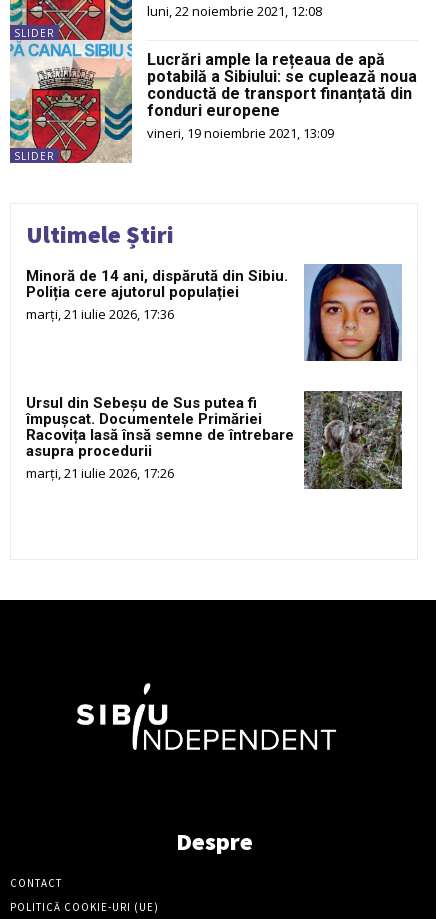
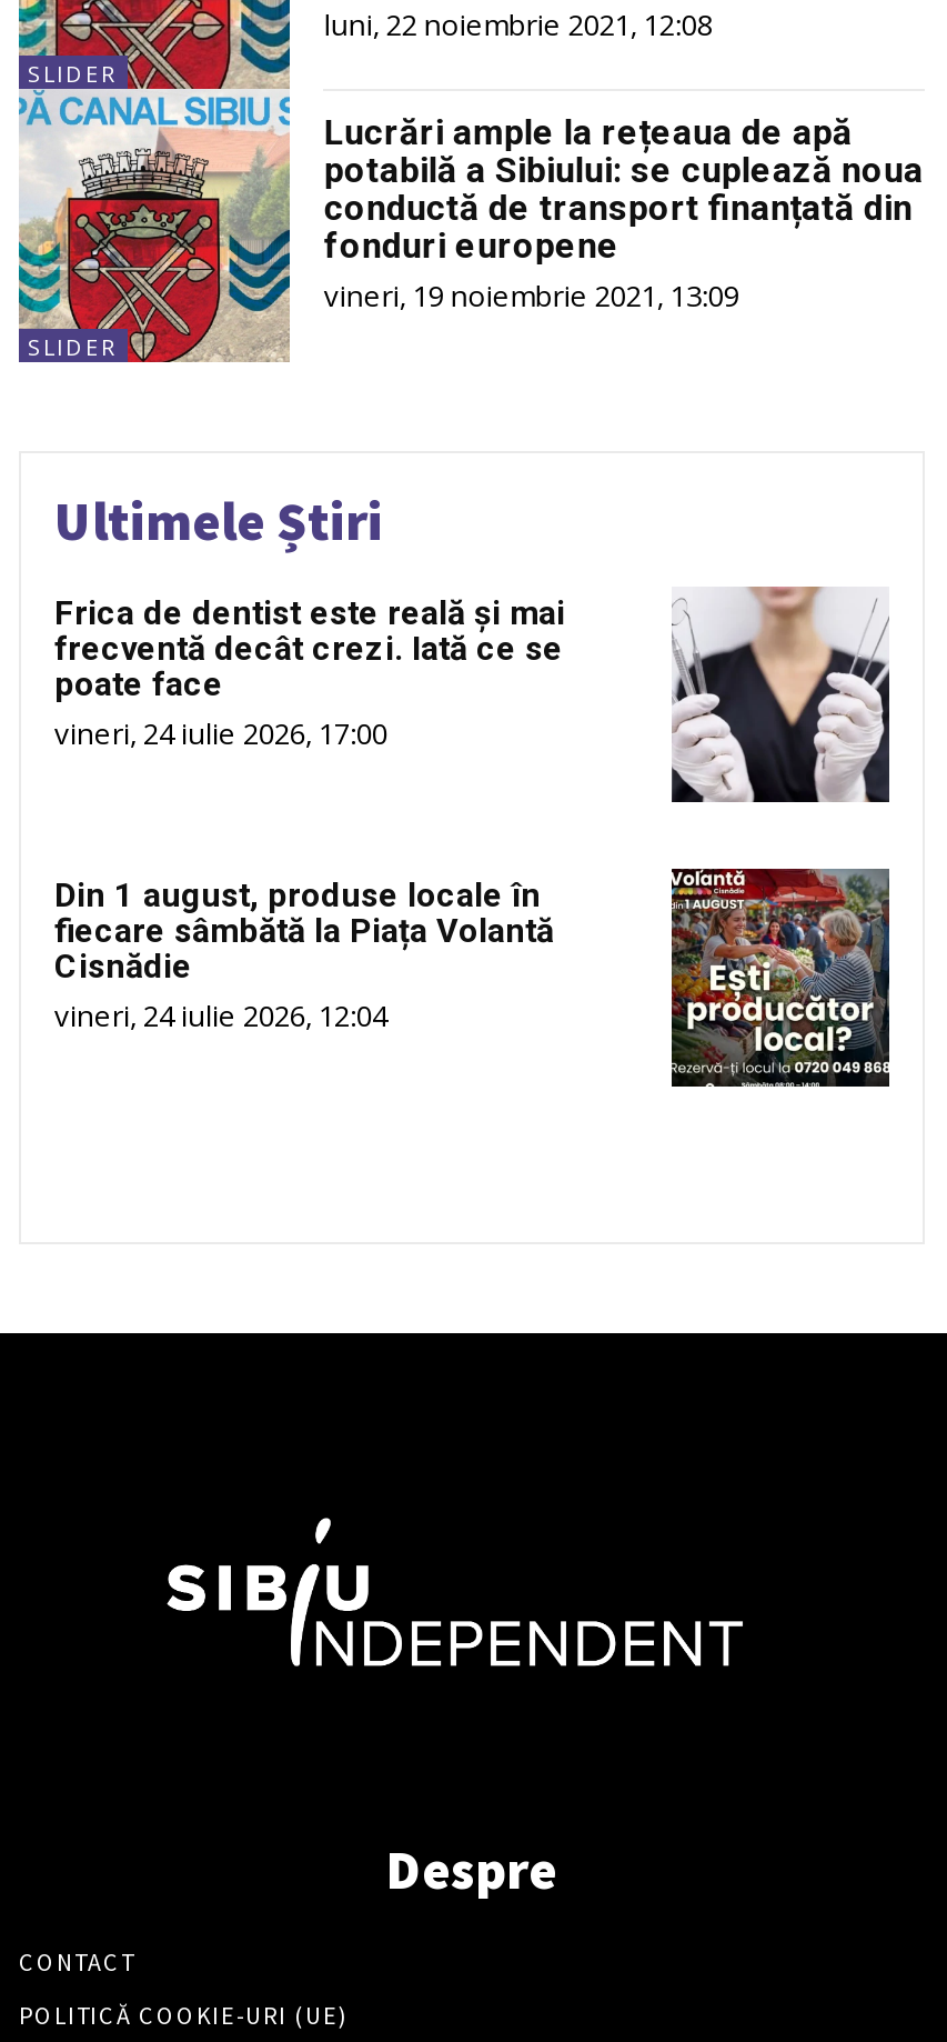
[26,267,288,323] Minoră de 14 ani, dispărută din Sibiu. | Poliția cere ajutorul populației | marți, 21 iulie 2026, 17:36 -> [54,593,565,753] Frica de dentist este reală și mai | frecventă decât crezi. Iată ce se | poate face | vineri, 24 iulie 2026, 17:00
[304,263,402,362] [image] -> [672,584,891,804] [image]
[26,394,294,482] Ursul din Sebeșu de Sus putea fi | împușcat. Documentele Primăriei | Racovița lasă însă semne de întrebare | asupra procedurii | marți, 21 iulie 2026, 17:26 -> [54,877,554,1037] Din 1 august, produse locale în | fiecare sâmbătă la Piața Volantă | Cisnădie | vineri, 24 iulie 2026, 12:04
[304,390,402,490] [image] -> [672,869,891,1087] [image]

